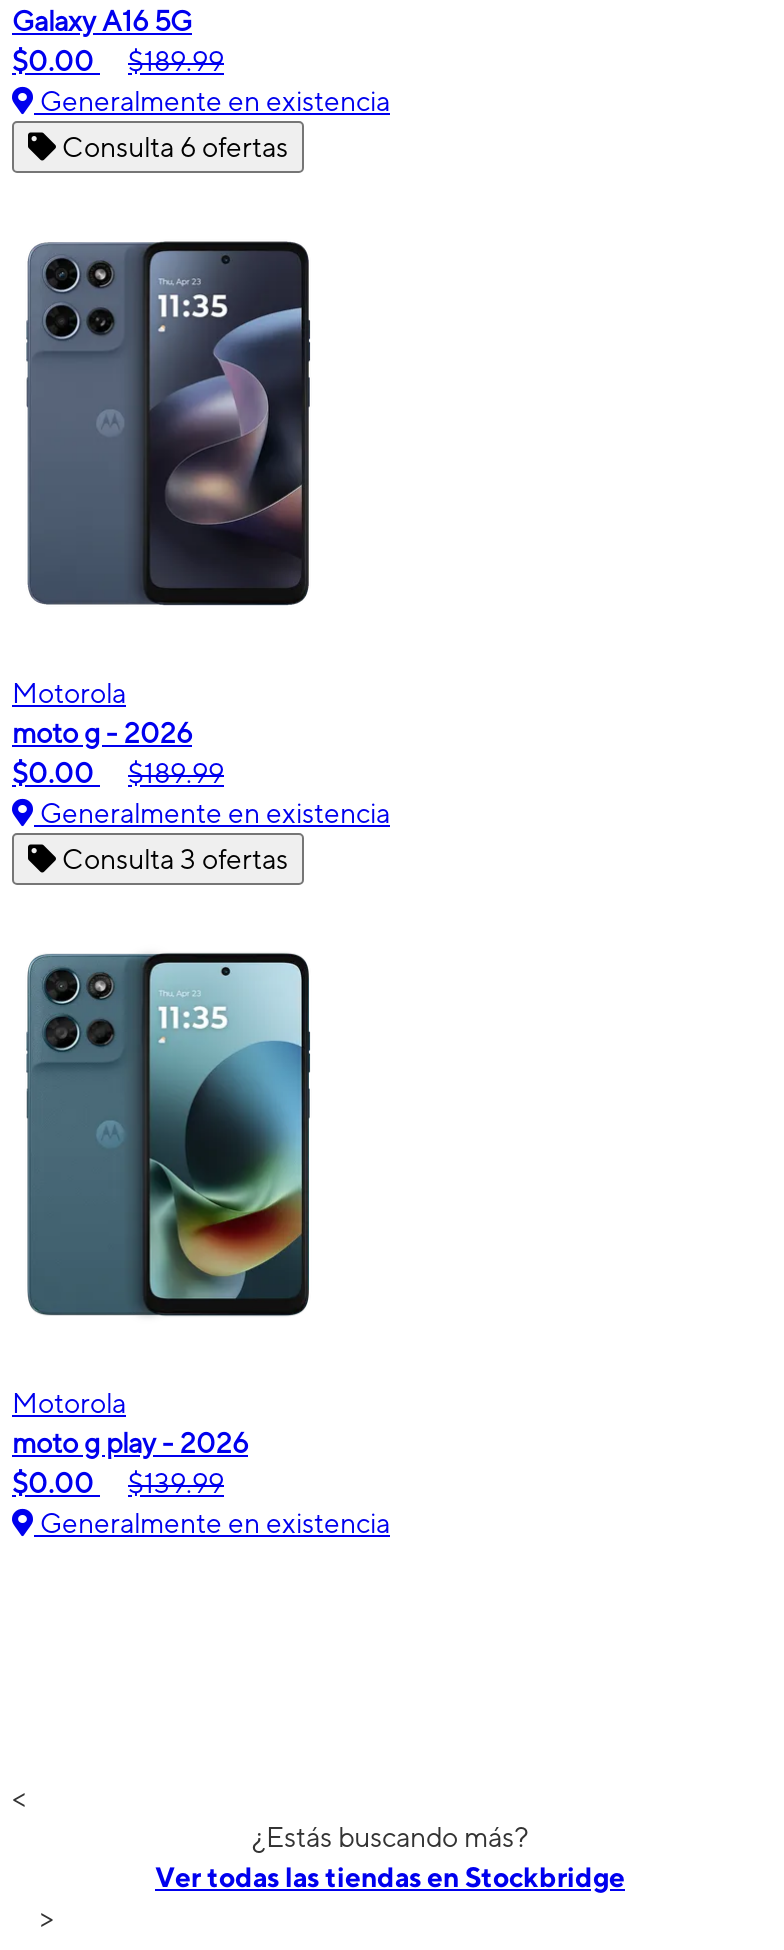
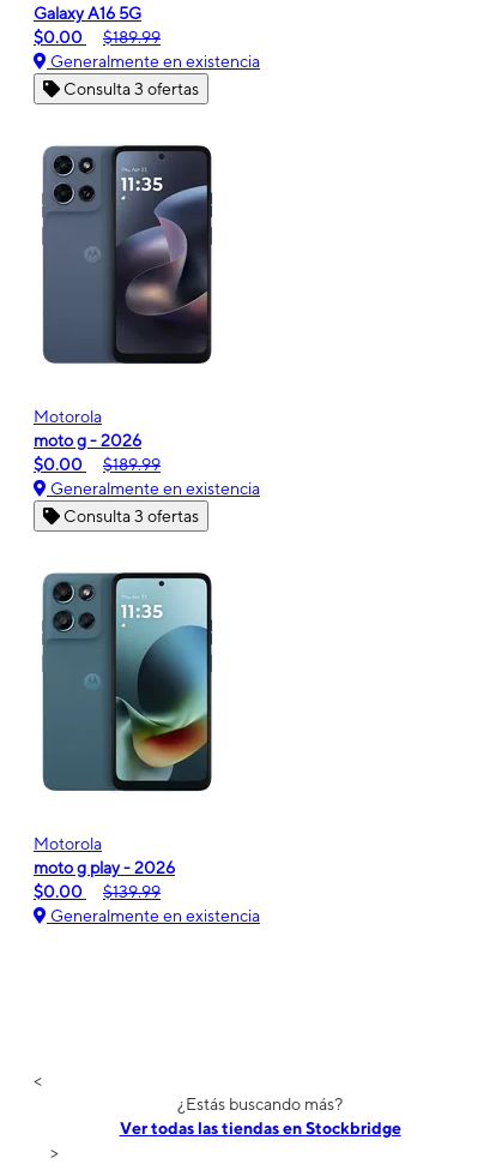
[62,132,288,164] Consulta 6 ofertas -> [63,79,199,98] Consulta 3 ofertas

